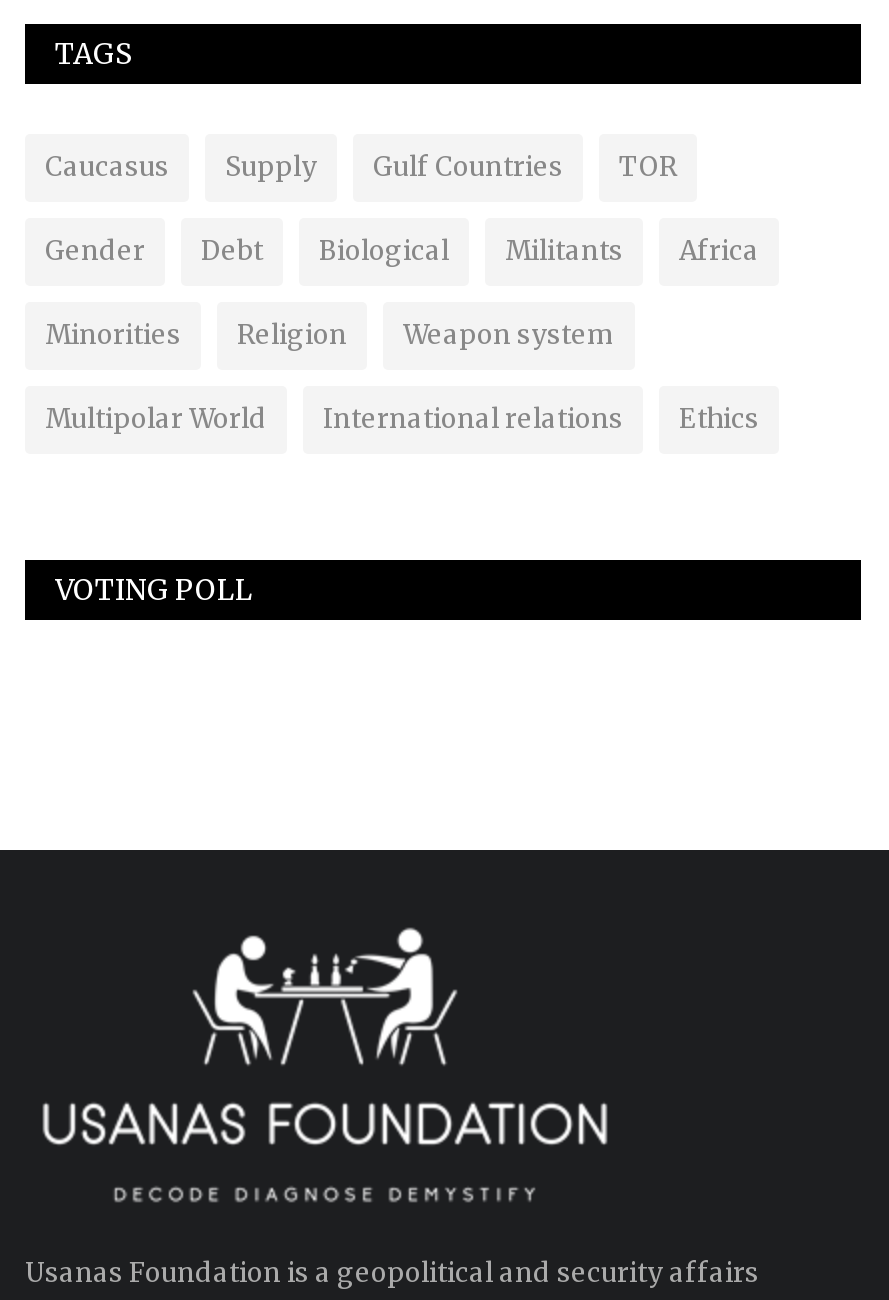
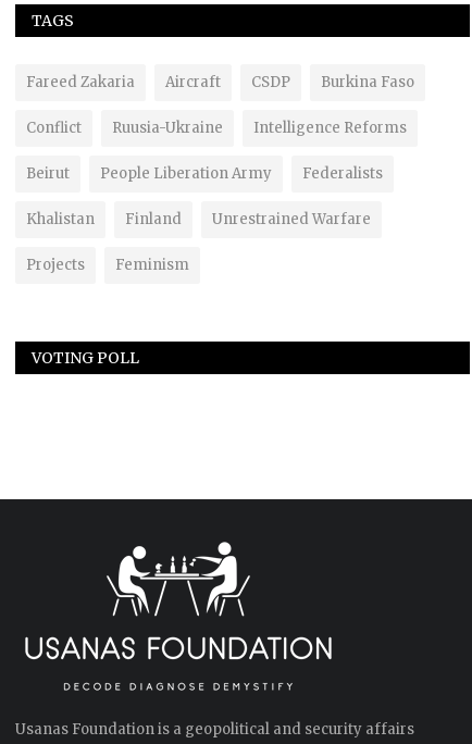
[45,150,759,436] Caucasus | Supply | Gulf Countries | TOR | Gender | Debt | Biological | Militants | Africa | Minorities | Religion | Weapon system | Multipolar World | International relations | Ethics -> [26,73,414,274] Fareed Zakaria | Aircraft | CSDP | Burkina Faso | Conflict | Ruusia-Ukraine | Intelligence Reforms | Beirut | People Liberation Army | Federalists | Khalistan | Finland | Unrestrained Warfare | Projects | Feminism

